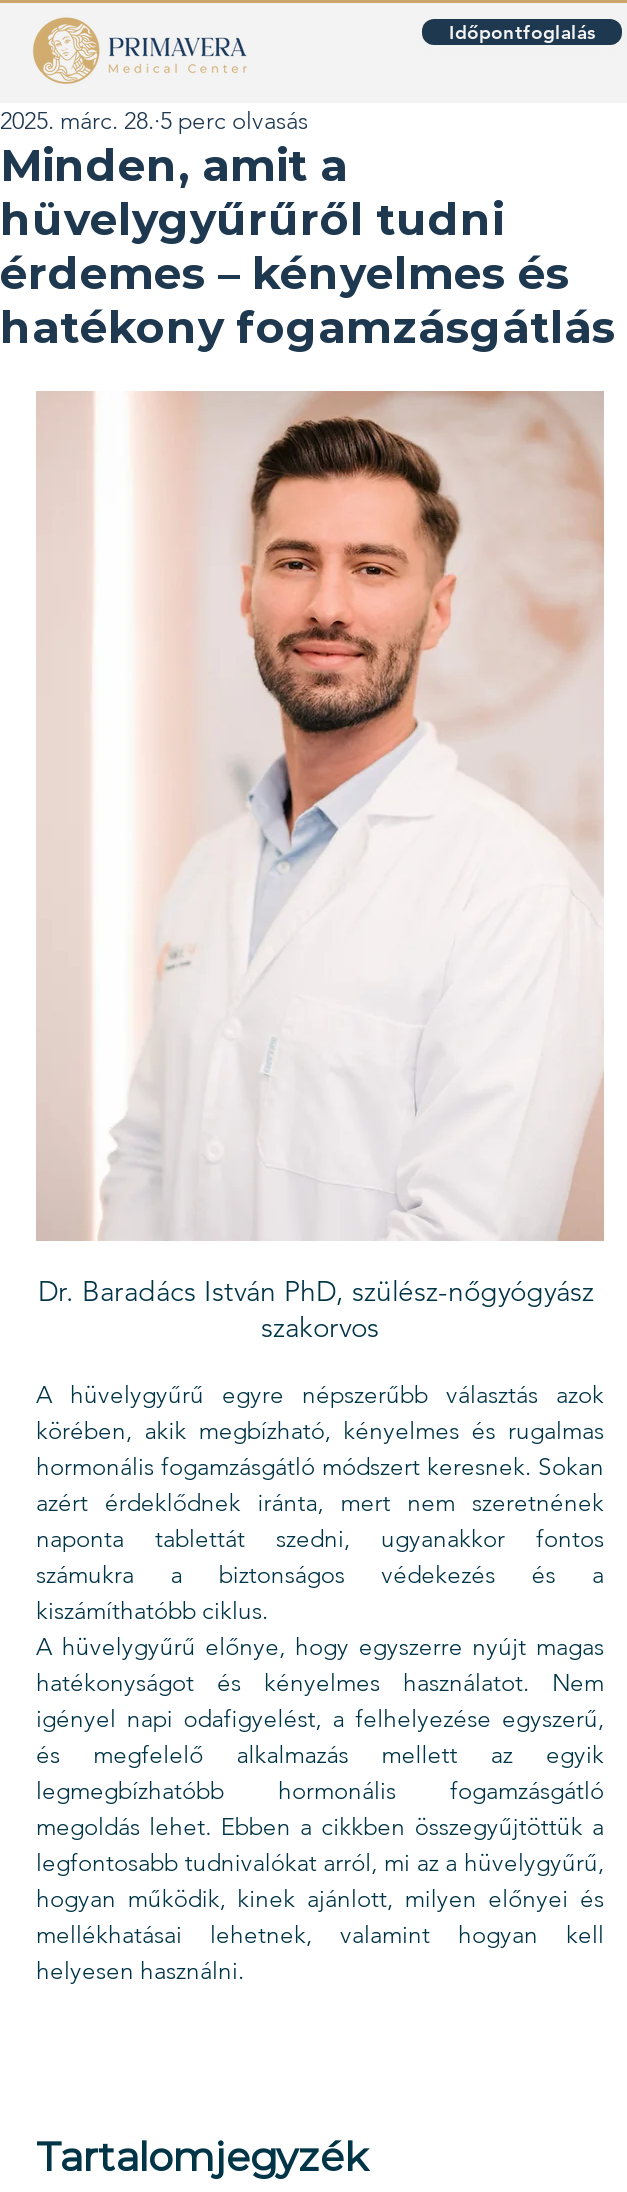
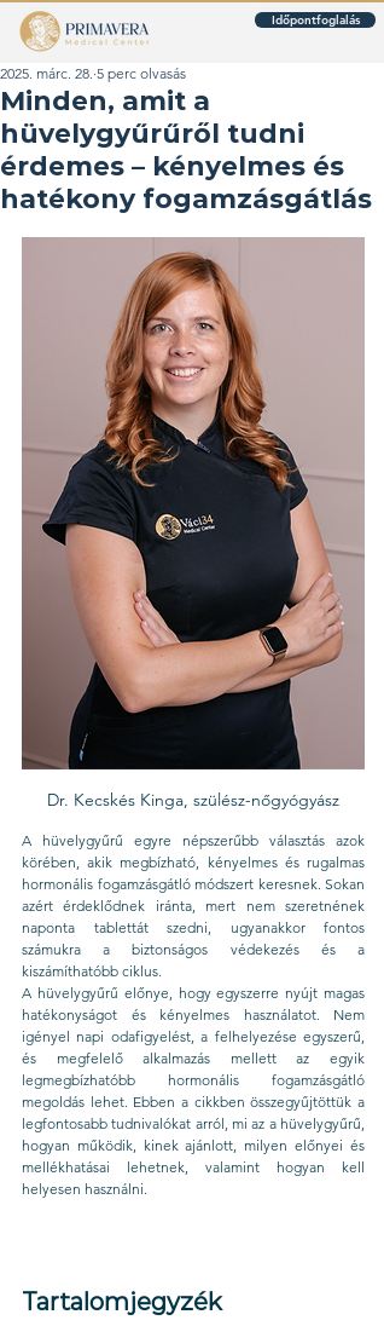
[36,391,604,1346] [image] | Dr. Baradács István PhD, szülész-nőgyógyász | szakorvos -> [21,237,366,811] [image] | Dr. Kecskés Kinga, szülész-nőgyógyász

